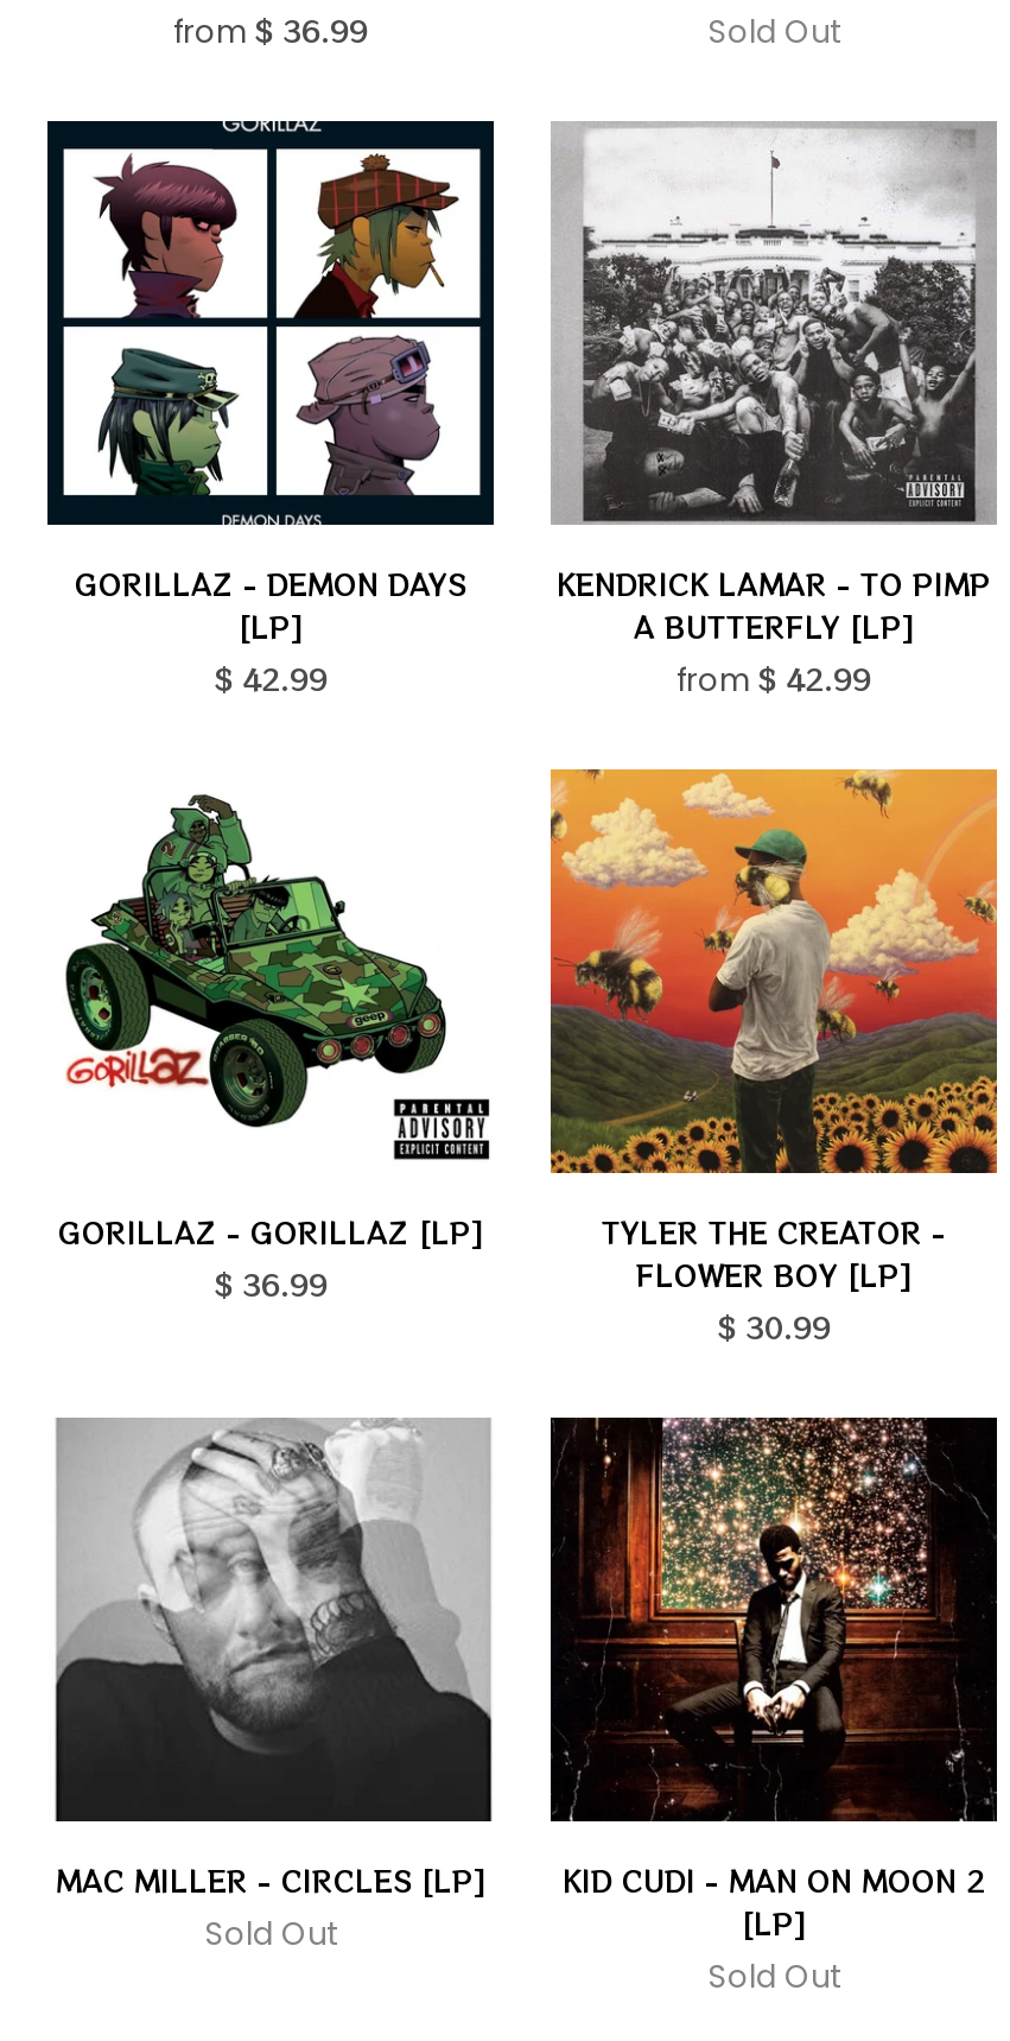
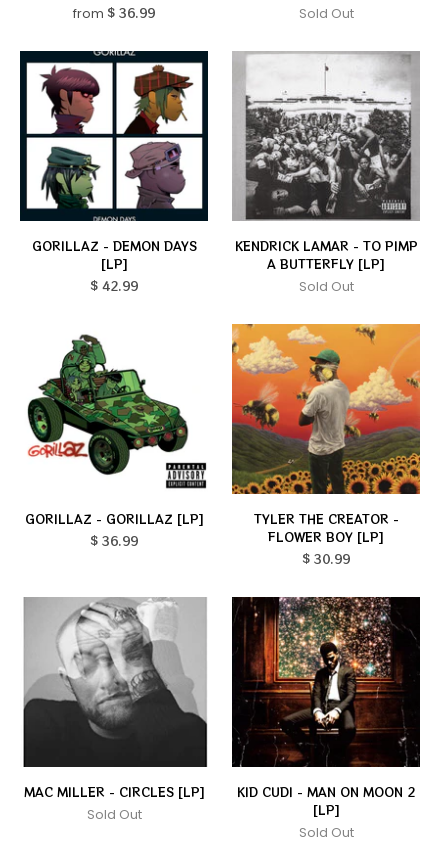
[676,658,871,703] from $ 42.99 -> [298,277,353,296] Sold Out

